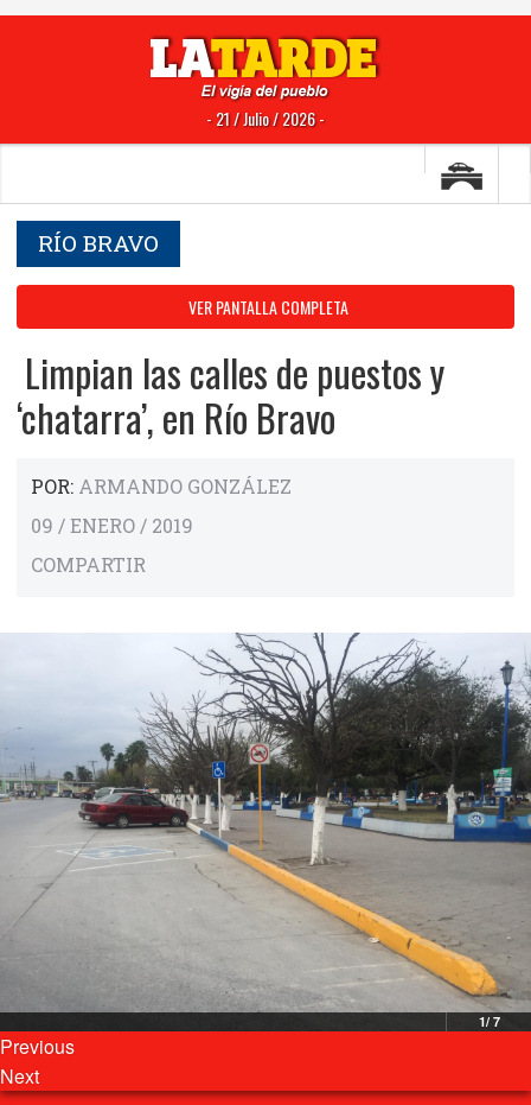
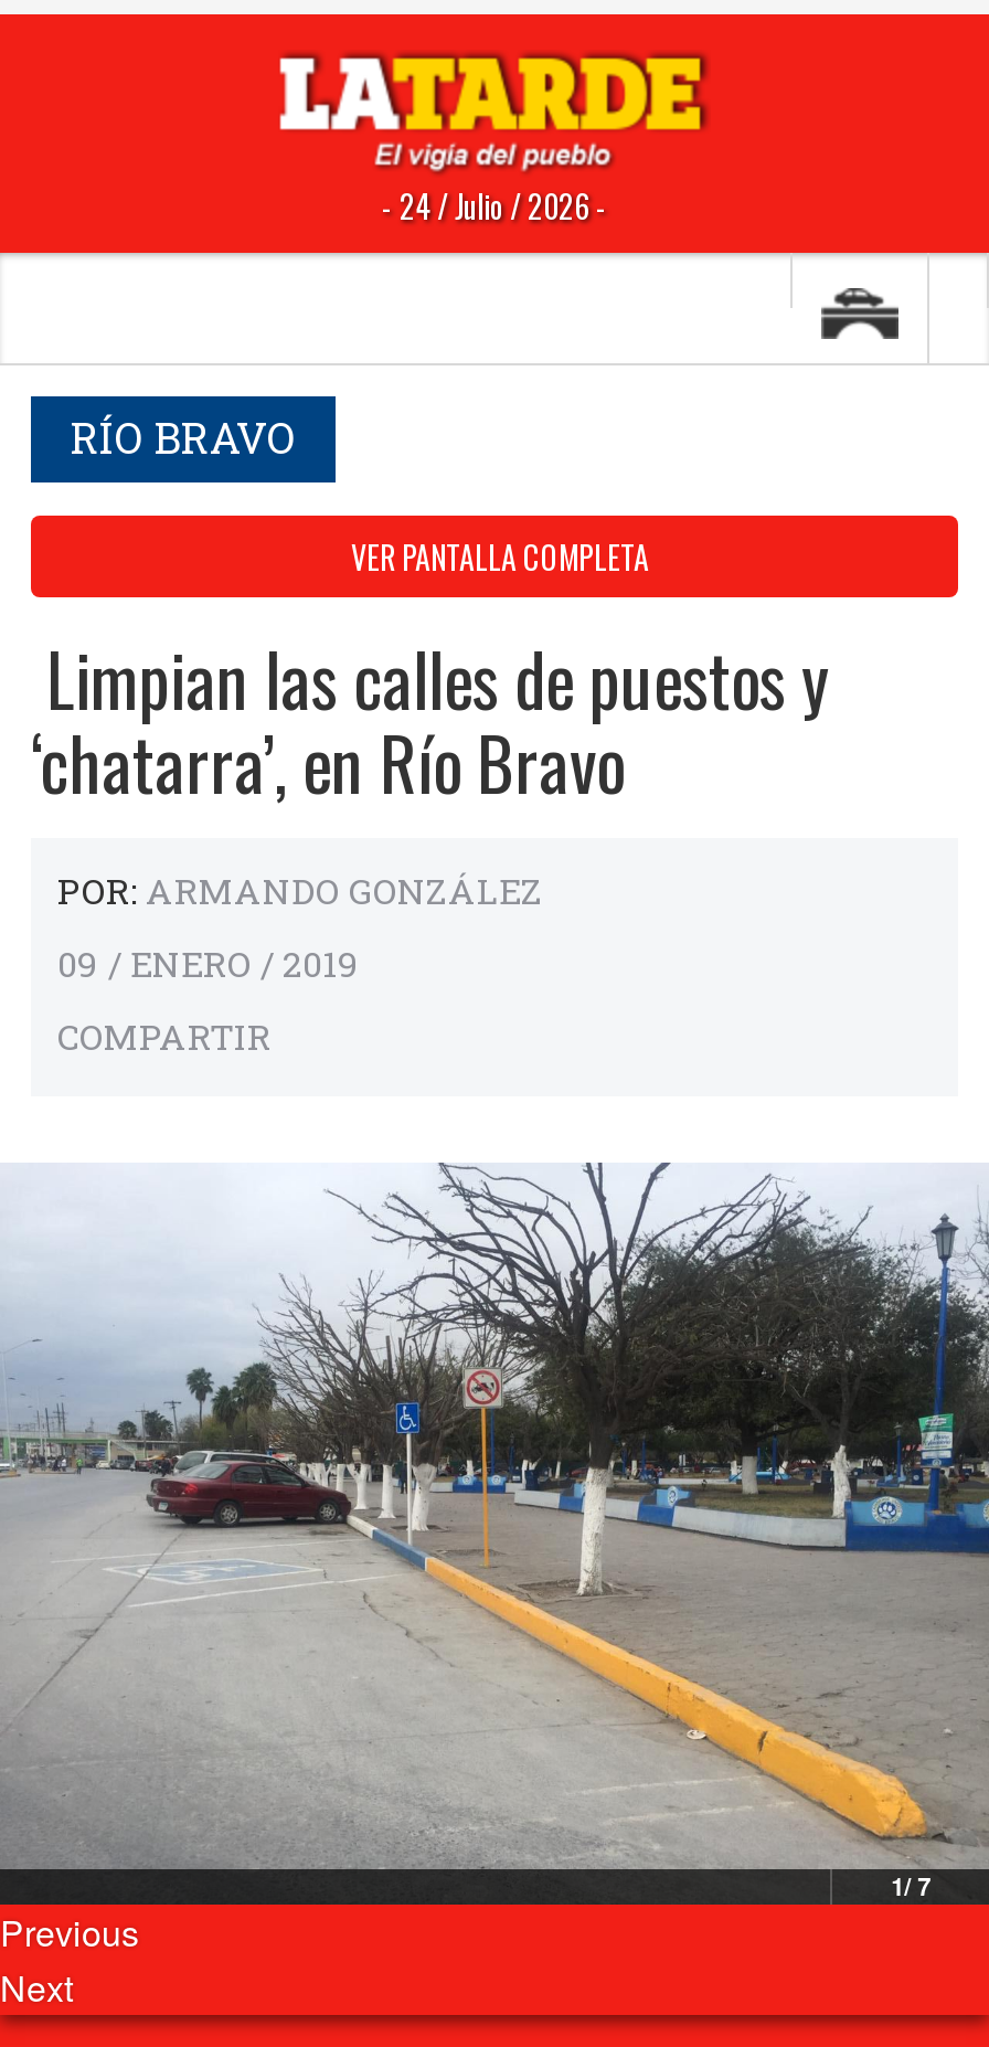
[206,106,325,131] - 21 / Julio / 2026 - -> [382,182,607,229] - 24 / Julio / 2026 -

